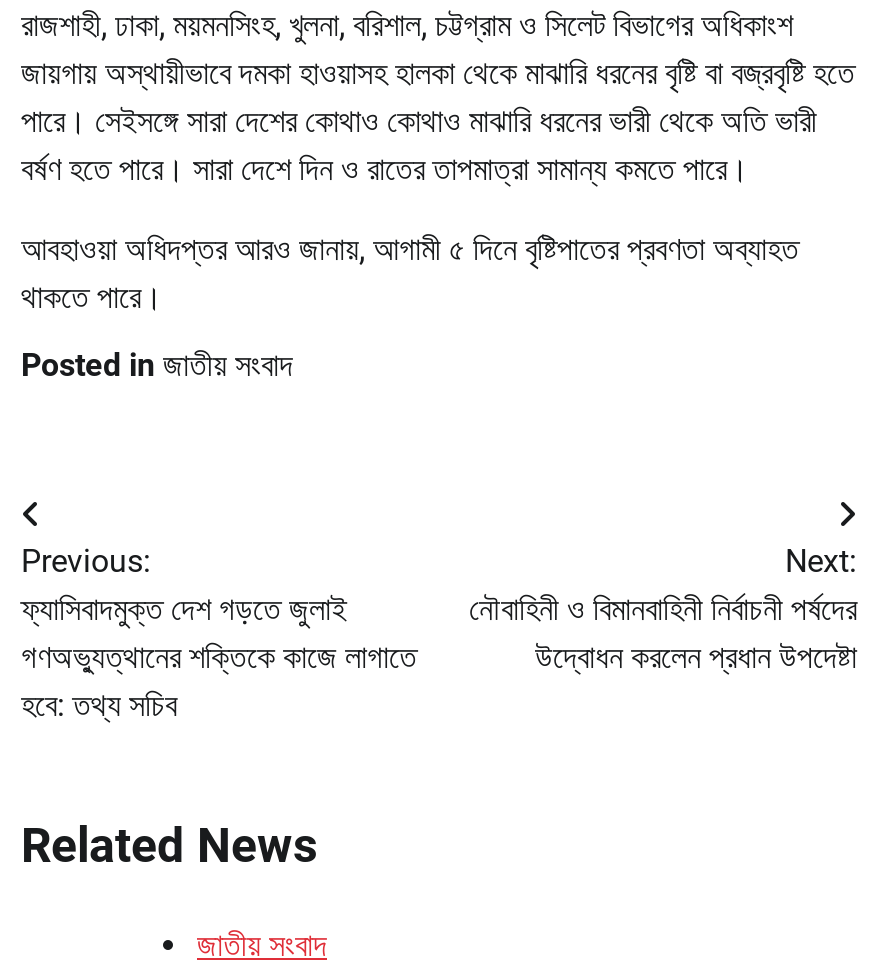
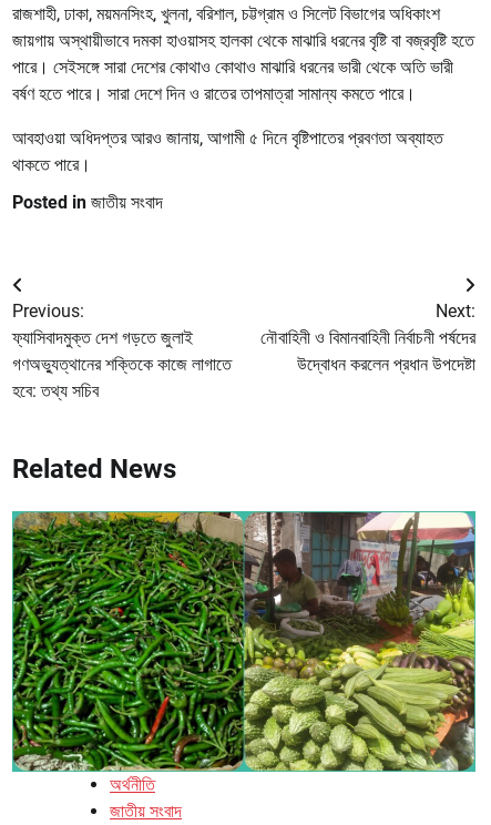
none -> [11,510,477,795] [image] | অর্থনীতি

